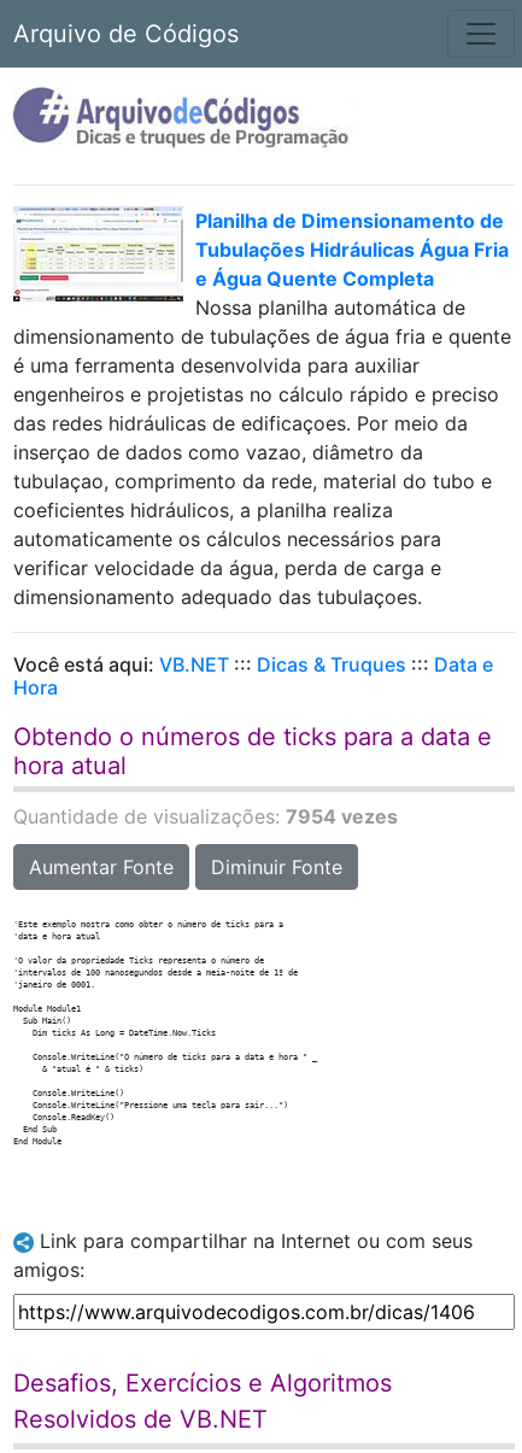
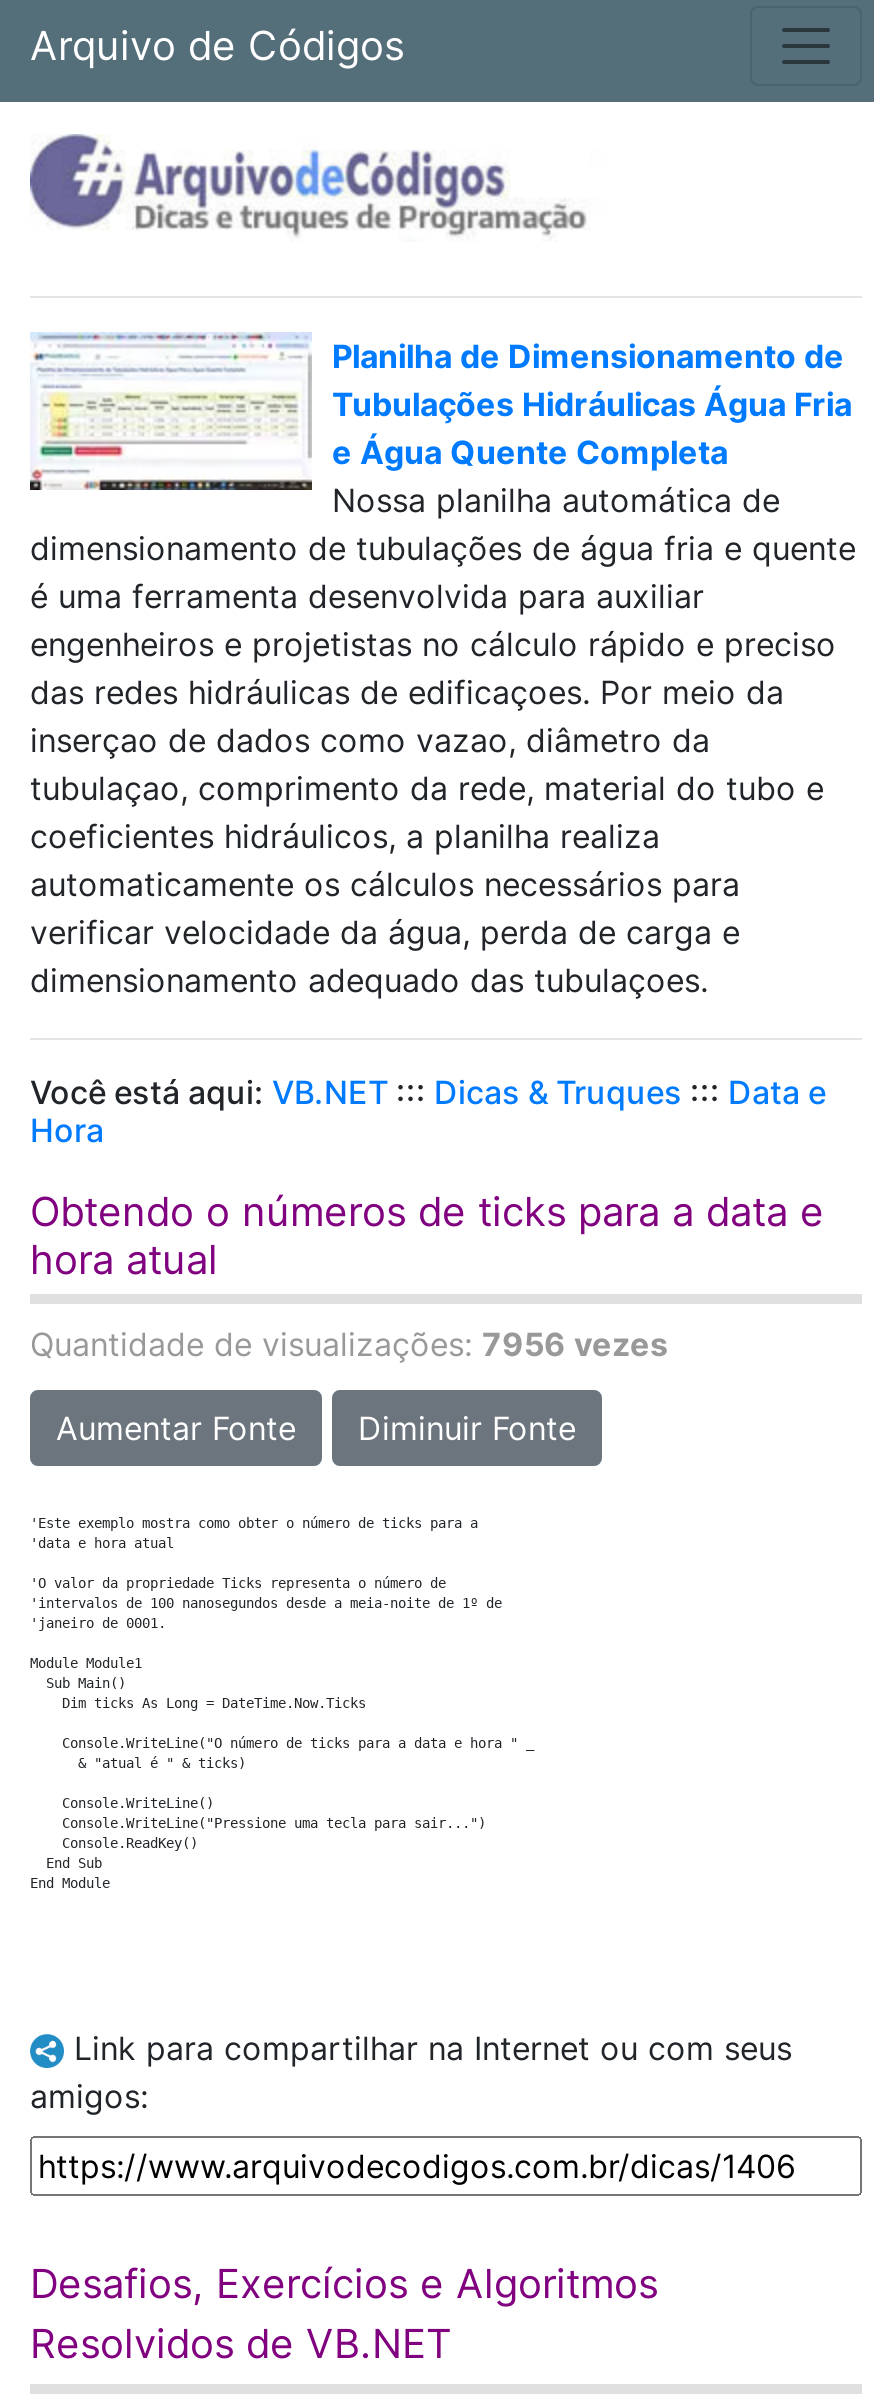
[13,804,398,828] Quantidade de visualizações: 7954 vezes -> [30,1324,668,1364] Quantidade de visualizações: 7956 vezes

